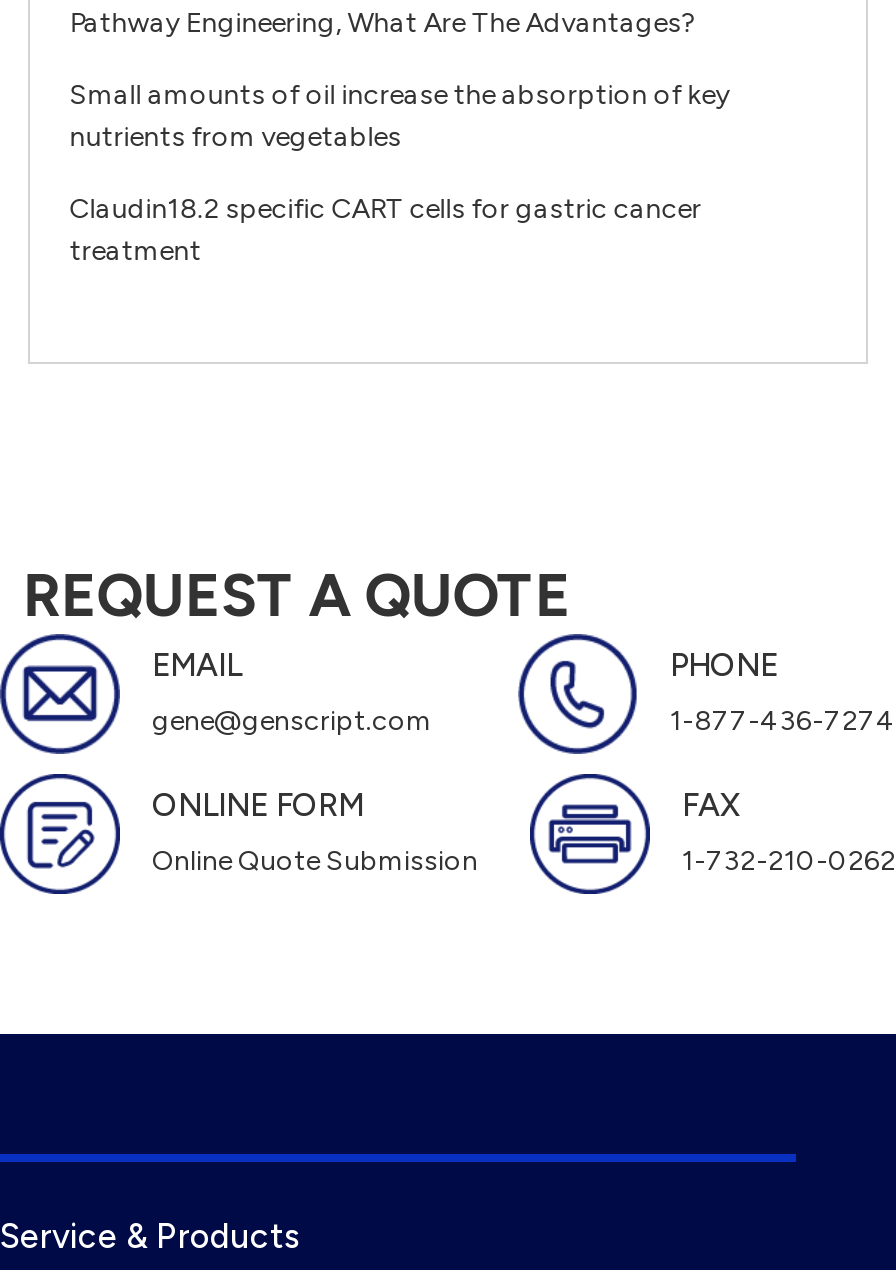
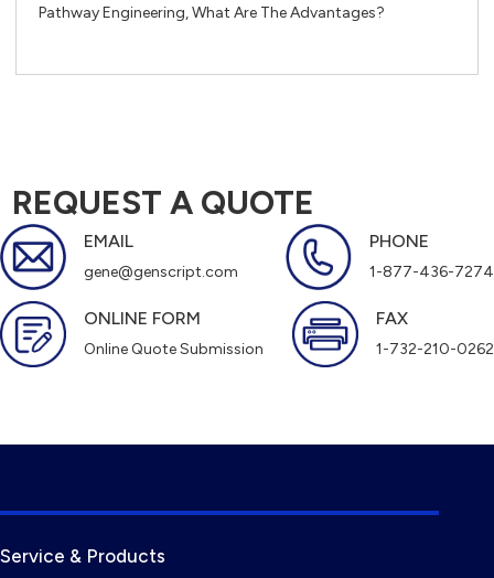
[69,78,729,268] Small amounts of oil increase the absorption of key | nutrients from vegetables | Claudin18.2 specific CART cells for gastric cancer | treatment -> none

